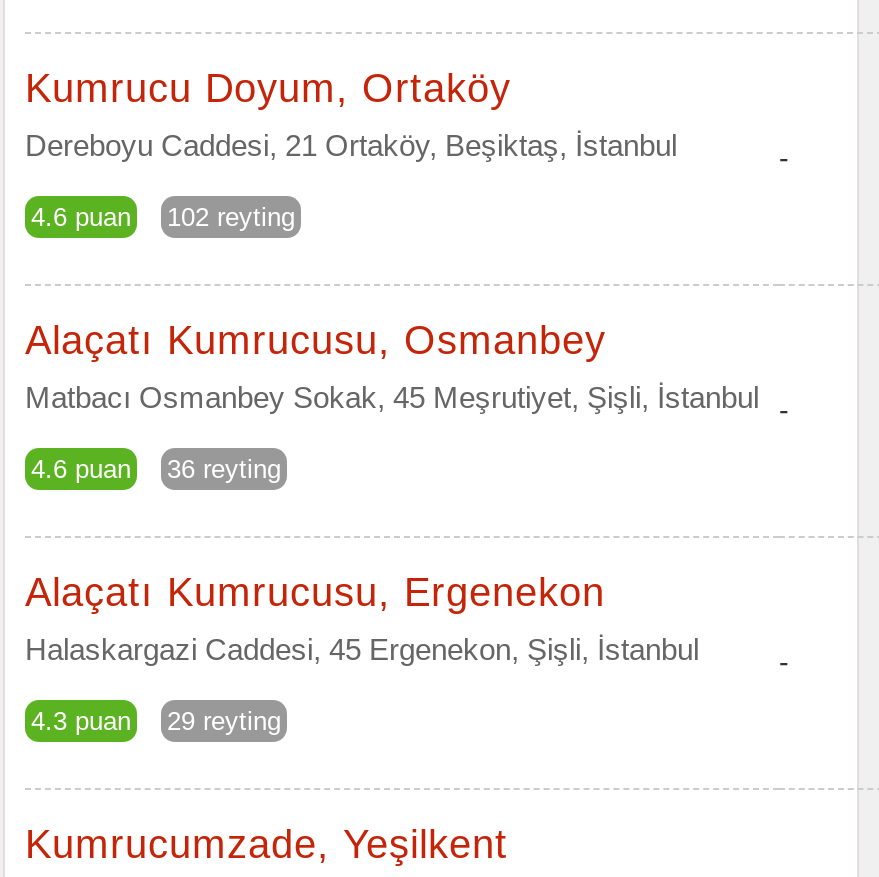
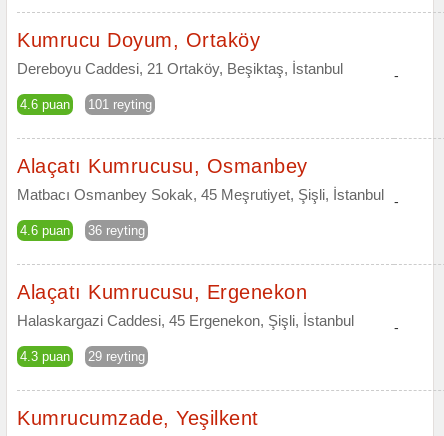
[31,202,295,232] 4.6 puan 102 reyting -> [20,97,152,112] 4.6 puan 101 reyting

